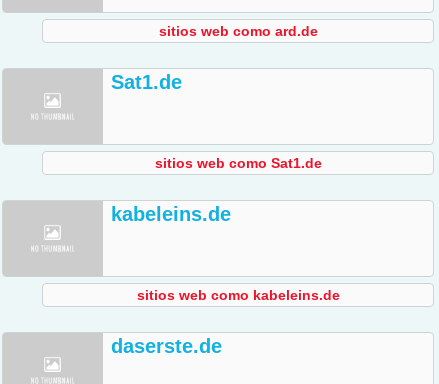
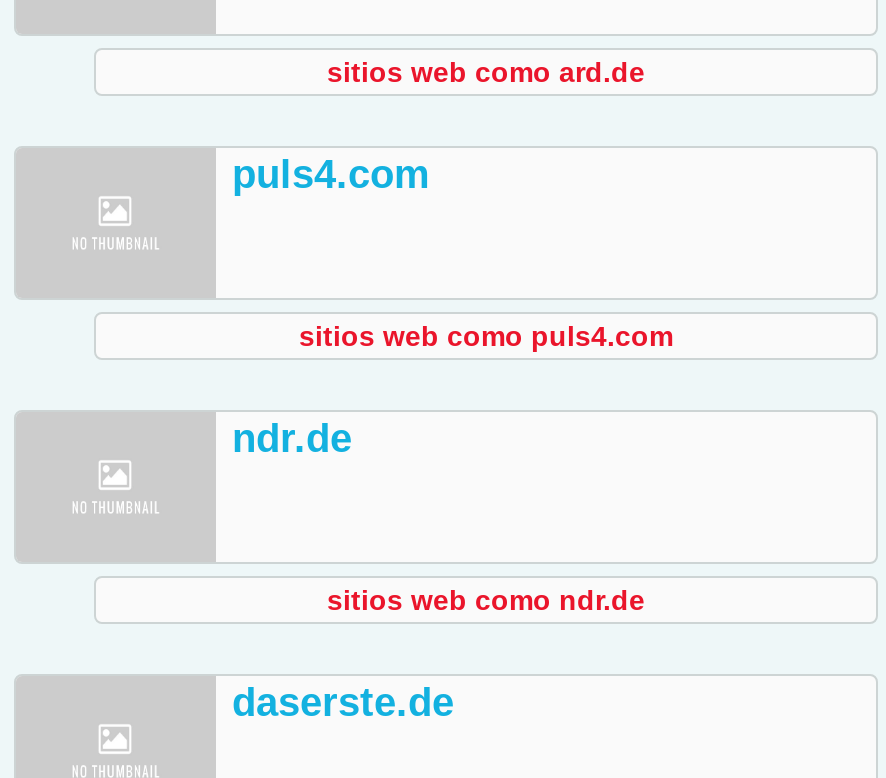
[111,71,182,93] Sat1.de -> [232,152,430,196] puls4.com
[154,155,321,171] sitios web como Sat1.de -> [299,320,673,352] sitios web como puls4.com
[111,203,231,225] kabeleins.de -> [232,416,352,460] ndr.de
[136,287,339,303] sitios web como kabeleins.de -> [327,584,645,616] sitios web como ndr.de

